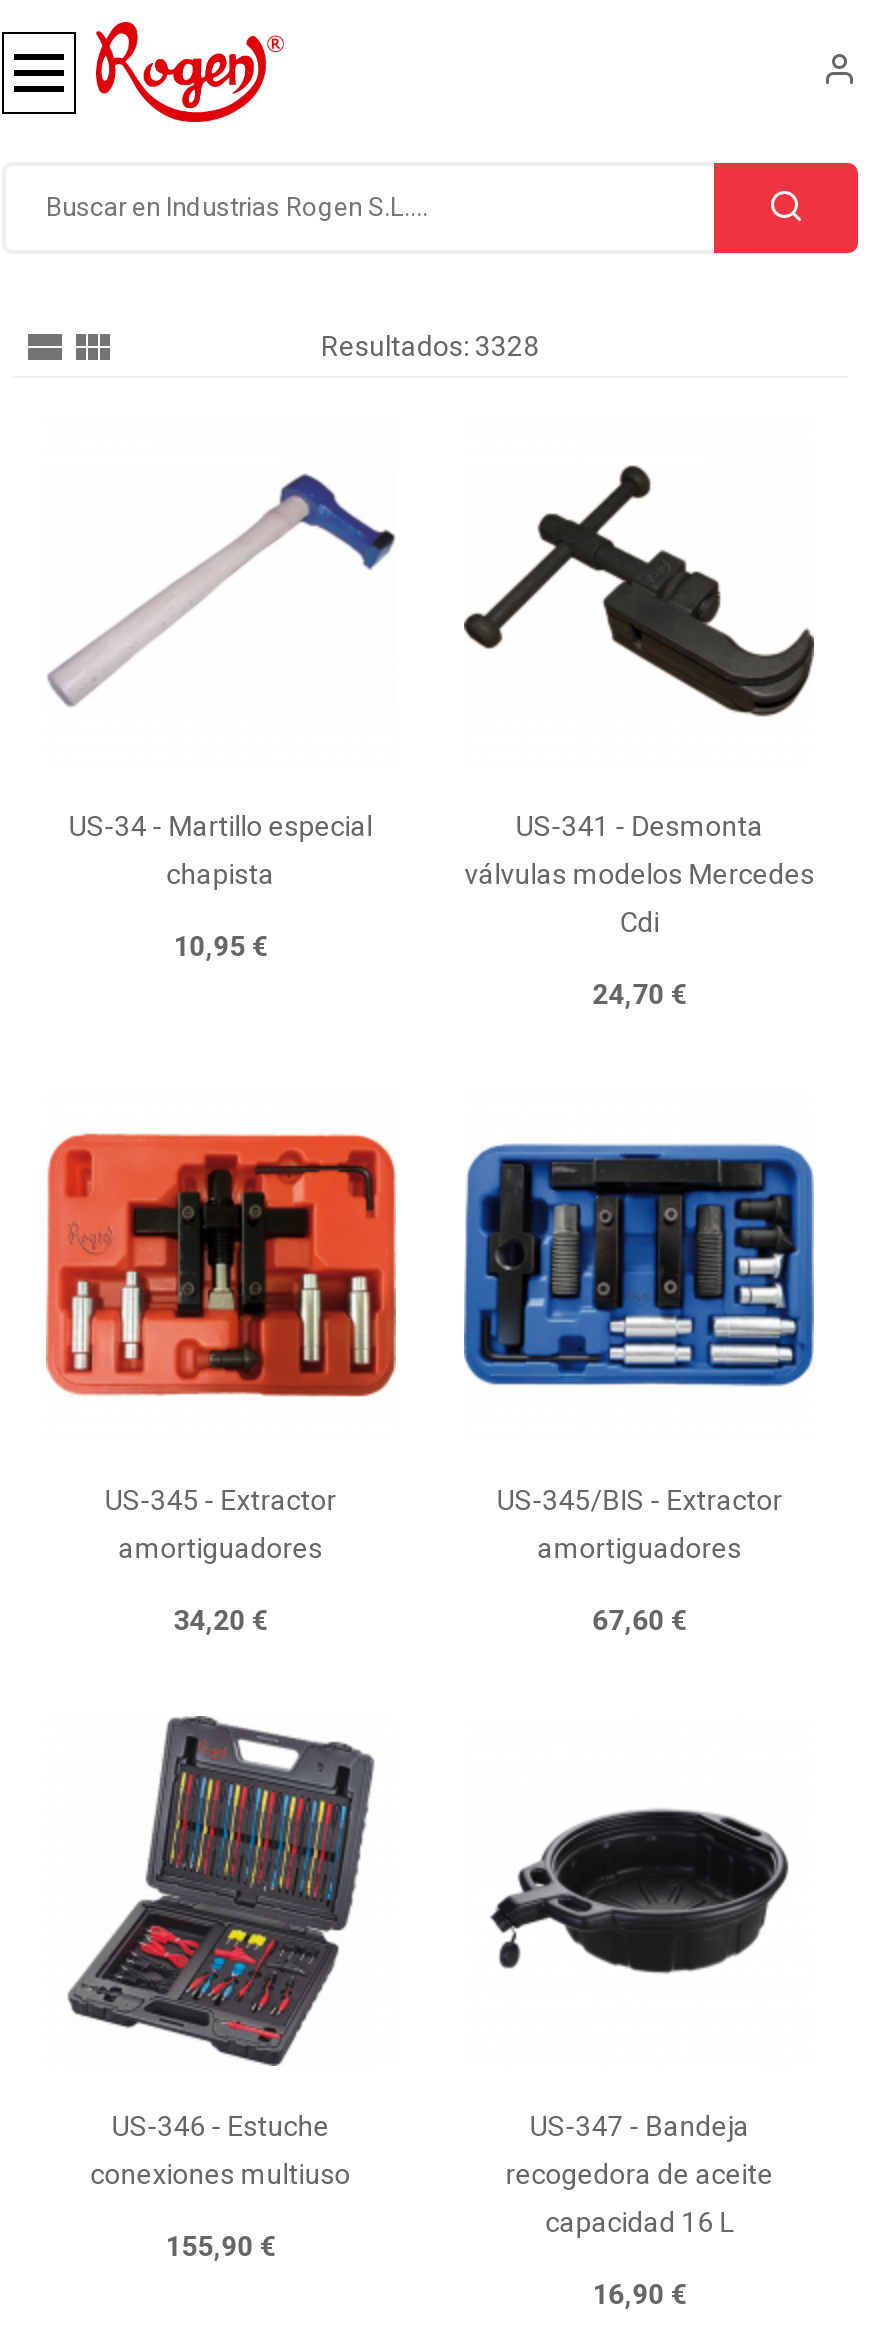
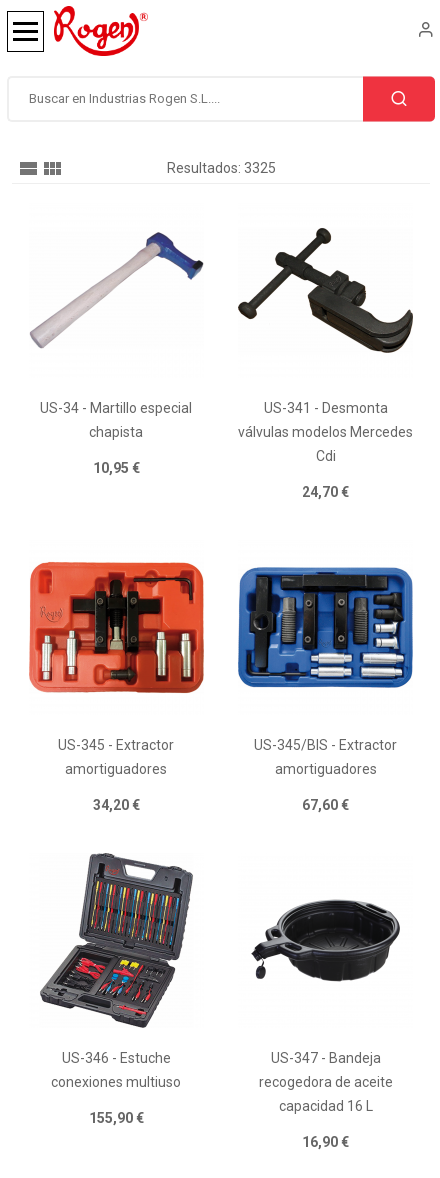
[321,329,539,361] Resultados: 3328 -> [166,159,275,175] Resultados: 3325

